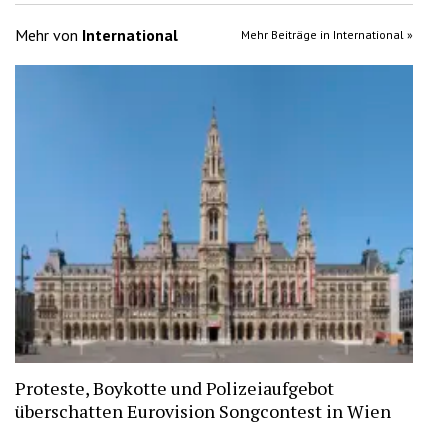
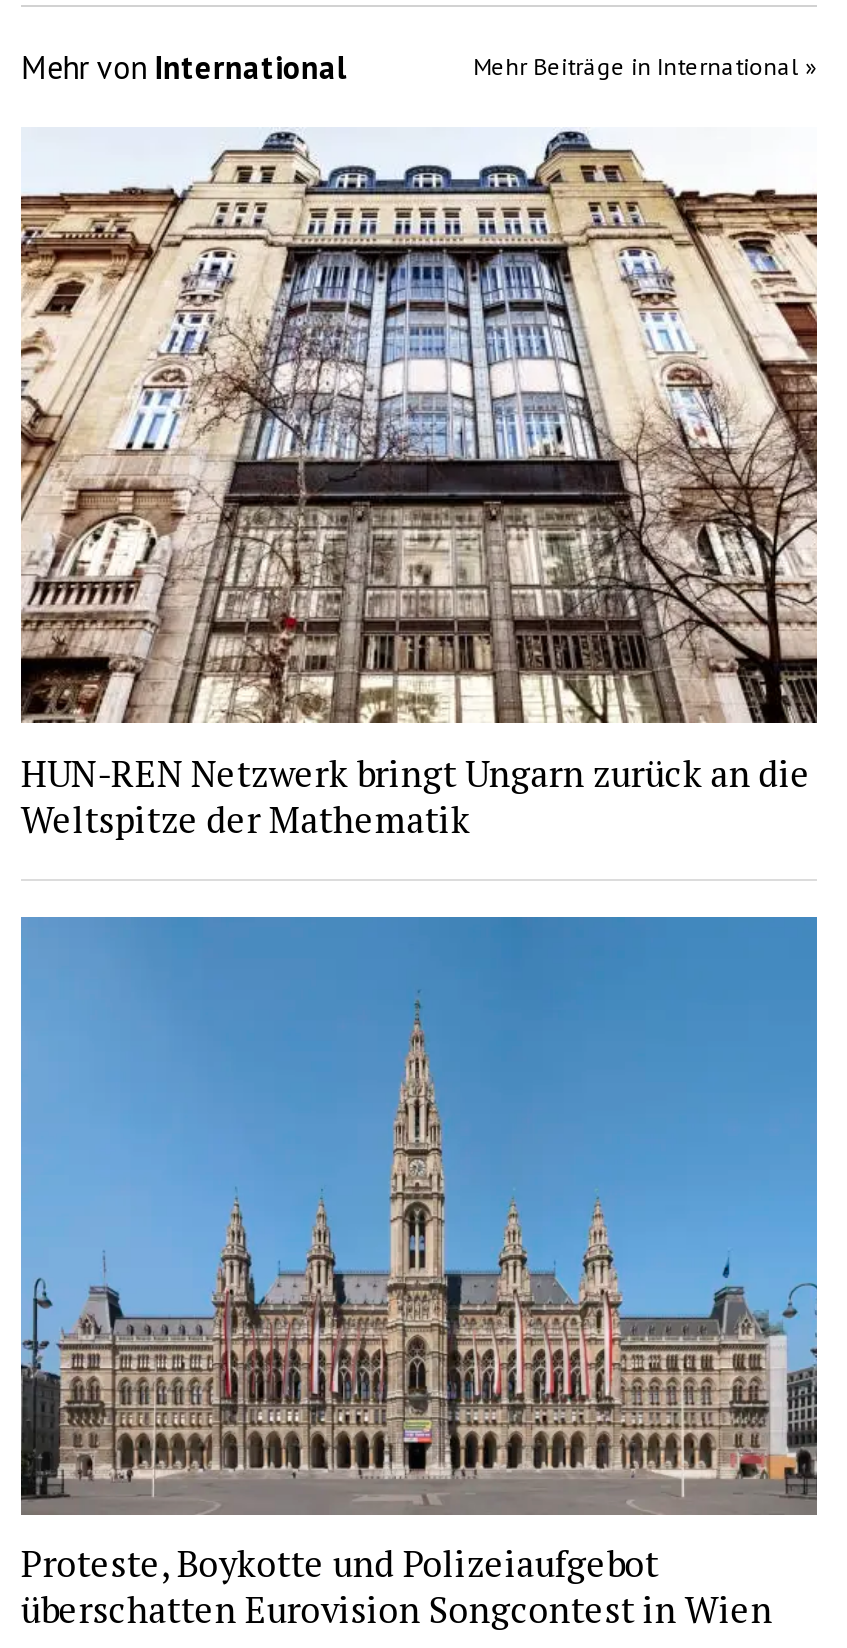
none -> [19,129,819,843] [image] | HUN-REN Netzwerk bringt Ungarn zurück an die | Weltspitze der Mathematik

